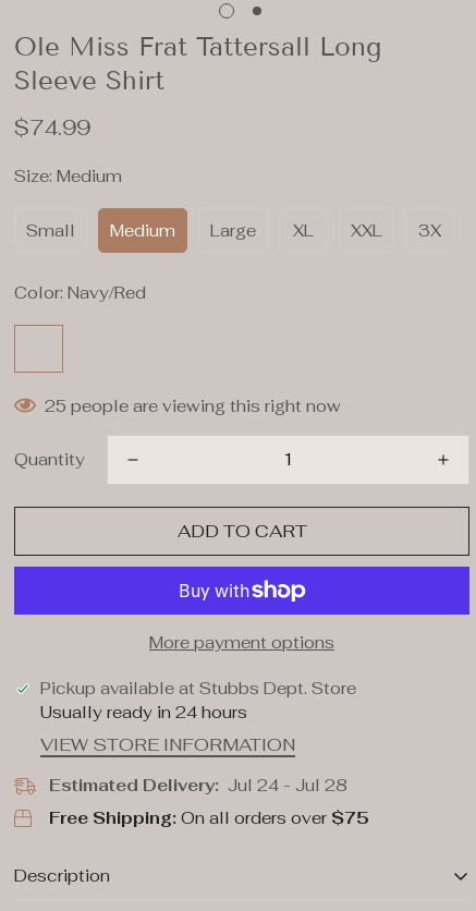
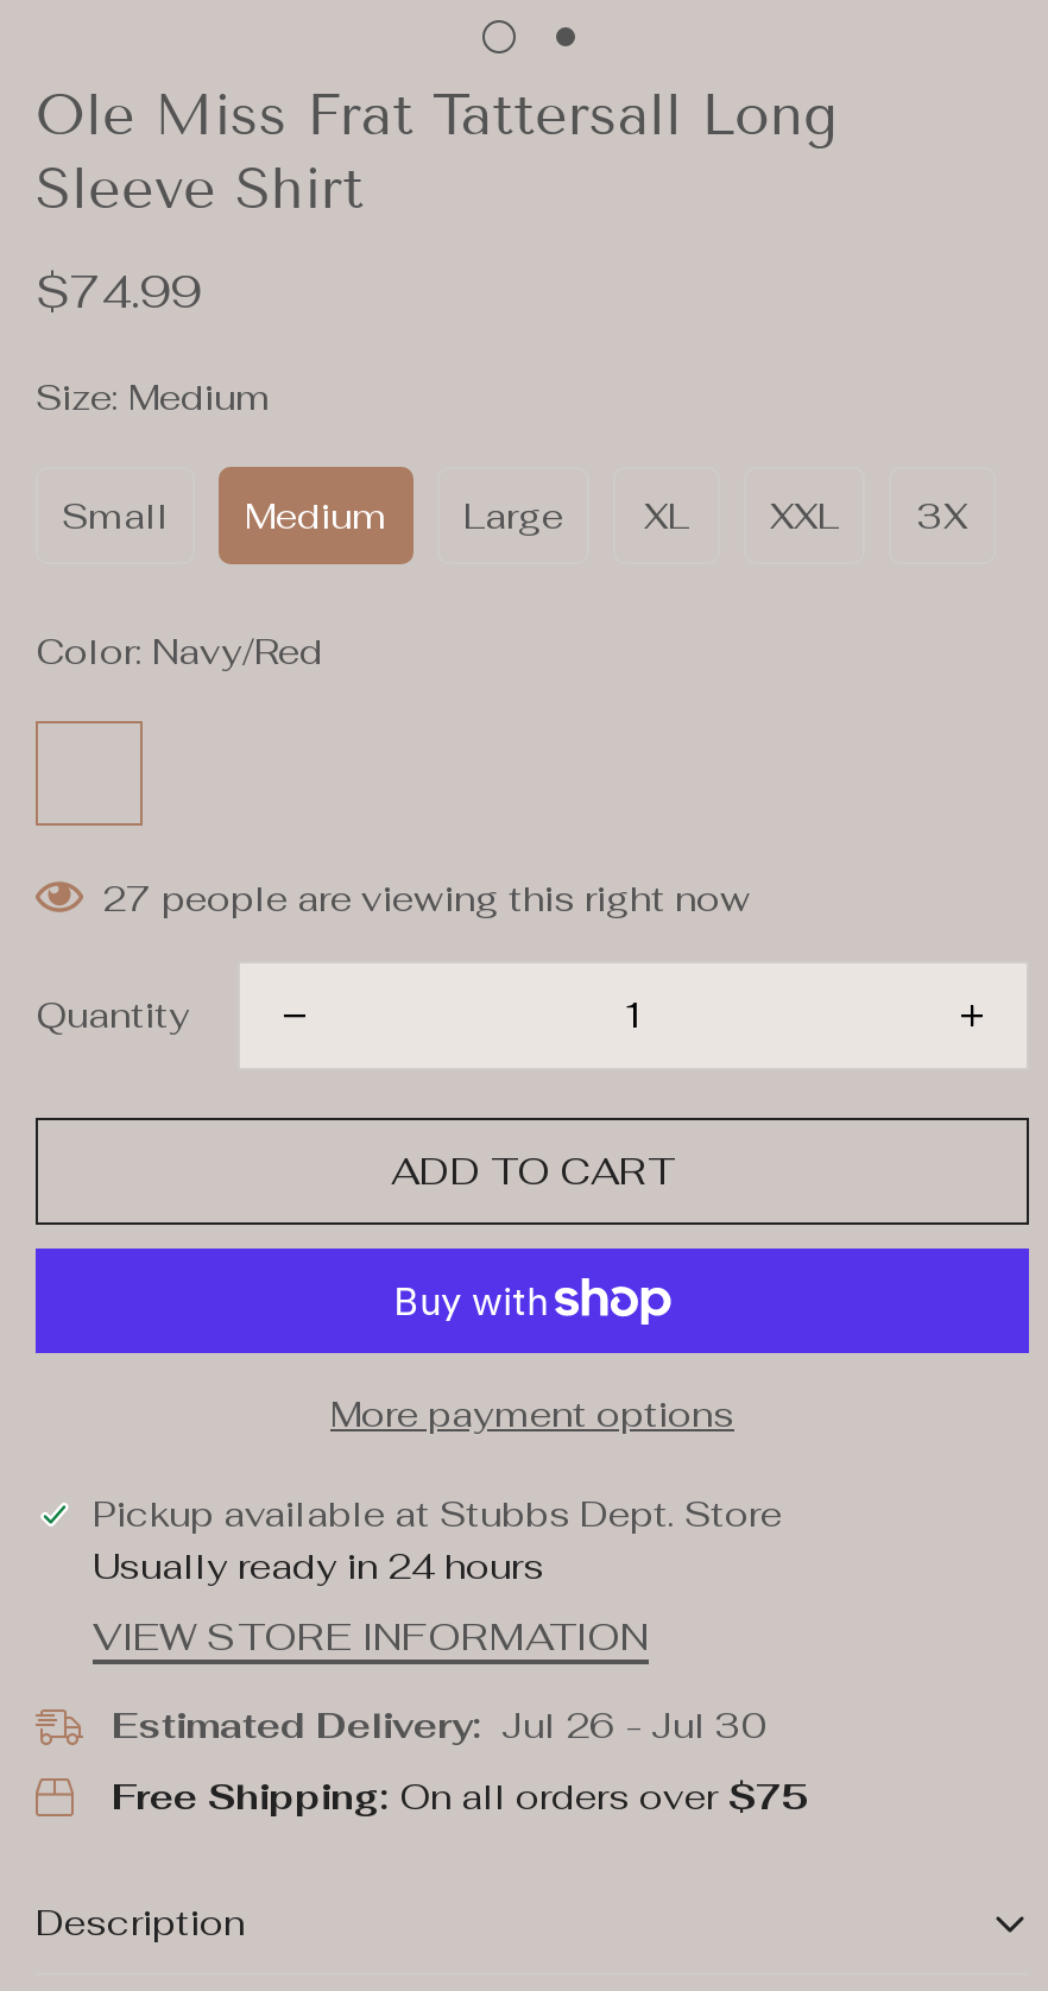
[45,395,341,416] 25 people are viewing this right now -> [102,875,751,920] 27 people are viewing this right now
[49,775,347,796] Estimated Delivery: Jul 24 - Jul 28 -> [112,1703,768,1748] Estimated Delivery: Jul 26 - Jul 30

